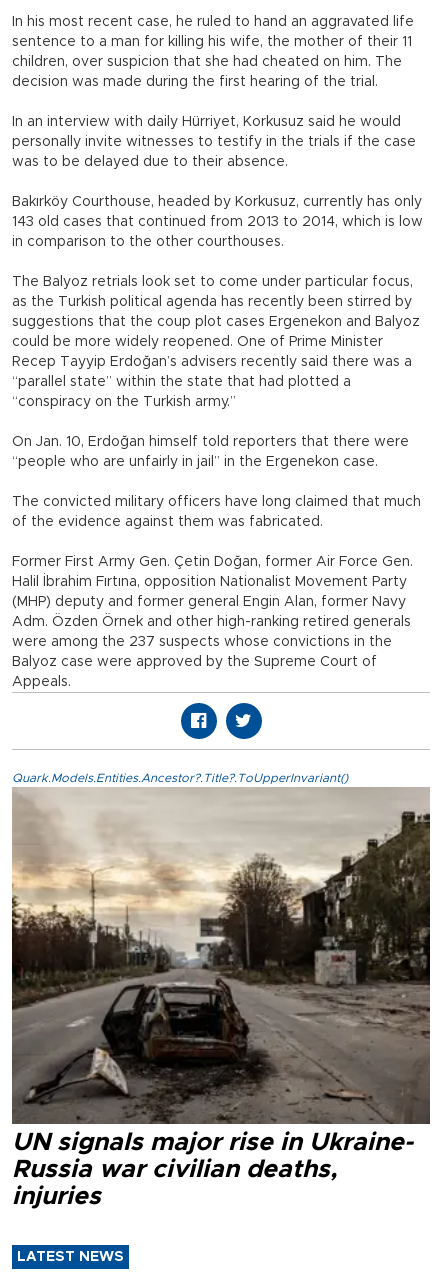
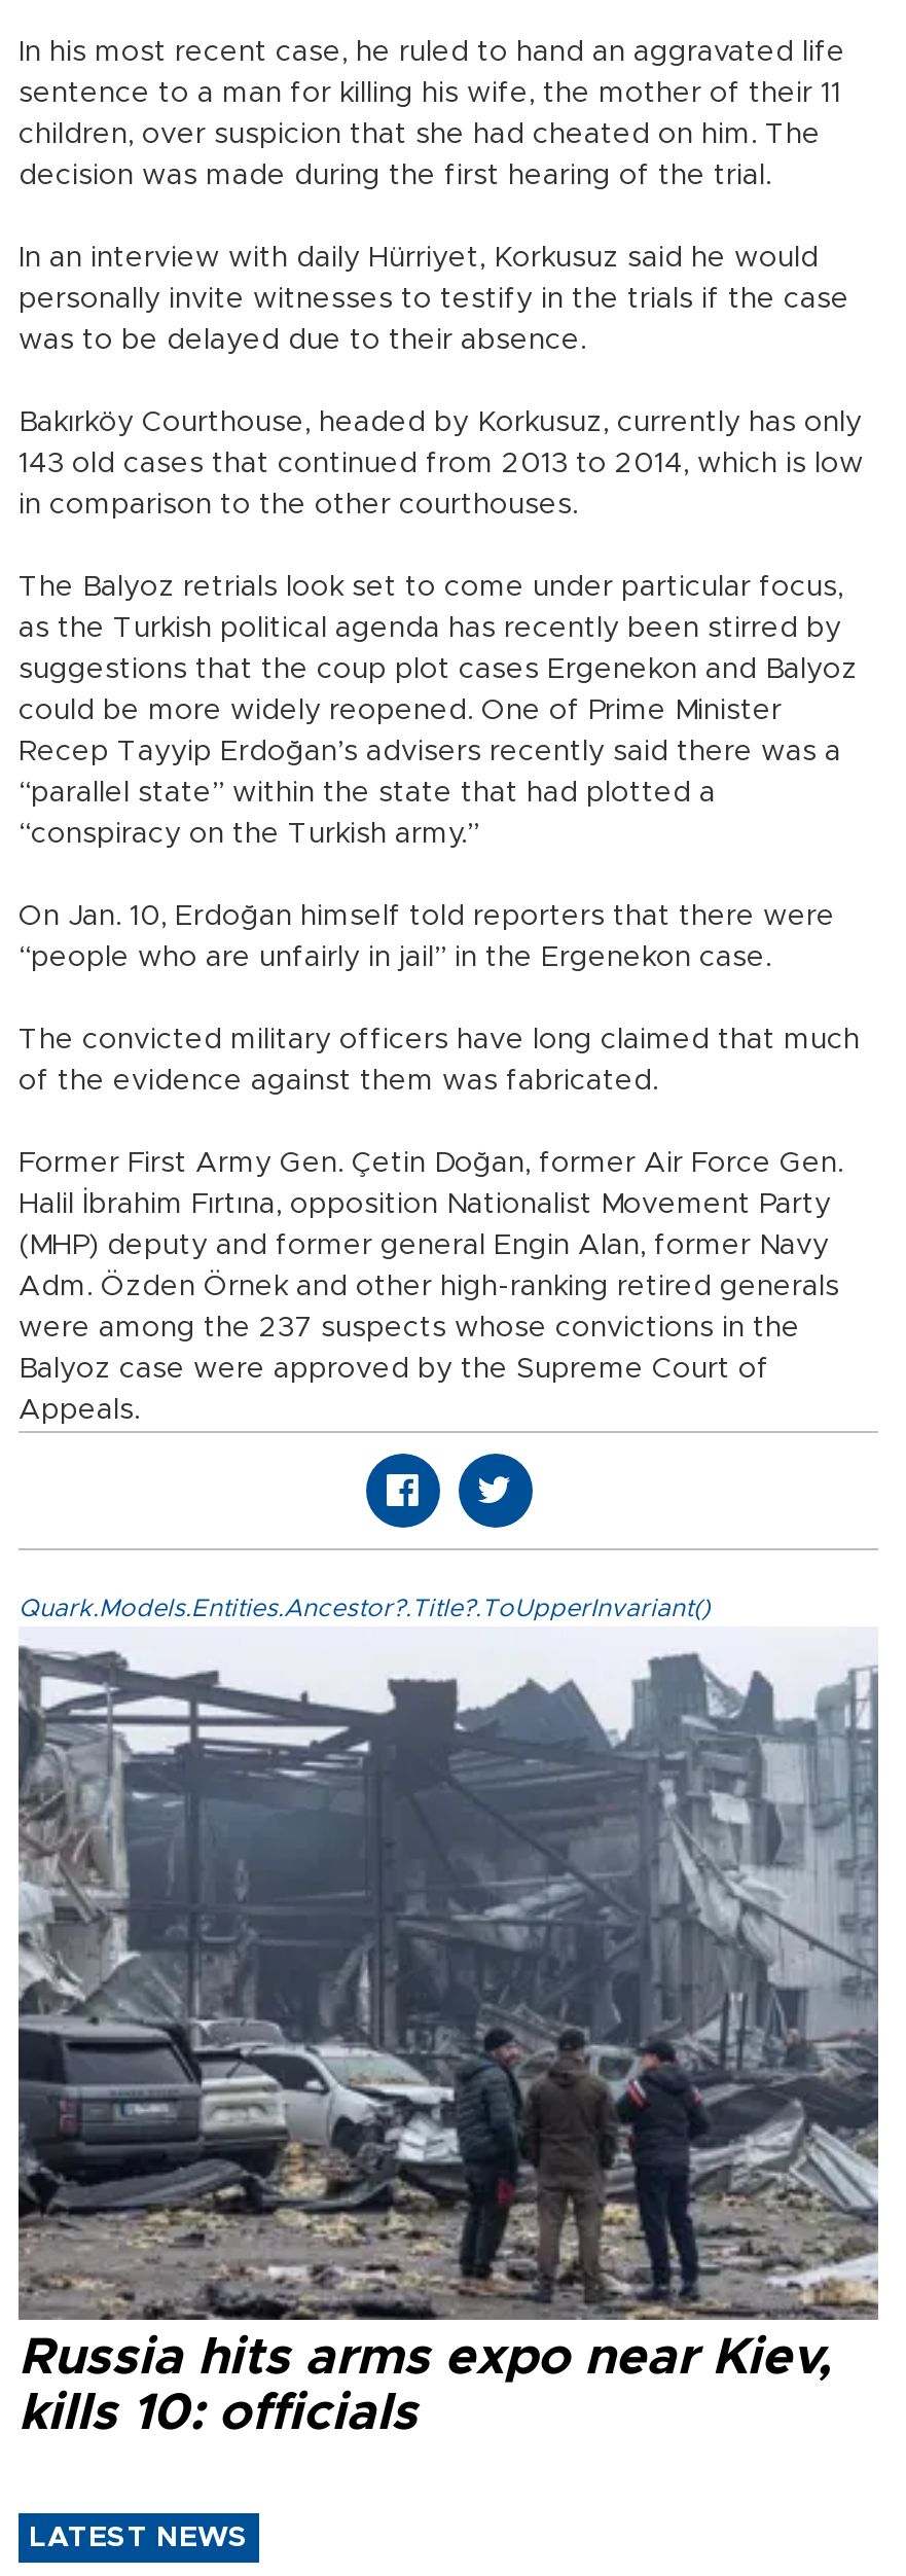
[11,787,431,1209] [image] | UN signals major rise in Ukraine- | Russia war civilian deaths, | injuries -> [16,1629,880,2440] [image] | Russia hits arms expo near Kiev, | kills 10: officials

